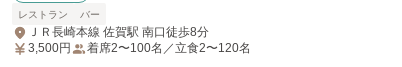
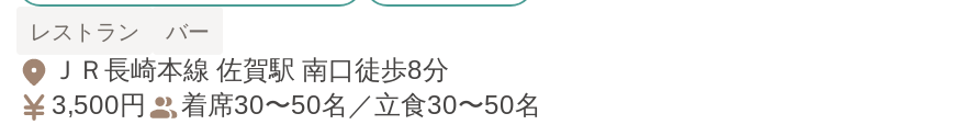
[87,41,251,55] 着席2〜100名／立食2〜120名 -> [181,90,541,121] 着席30〜50名／立食30〜50名

